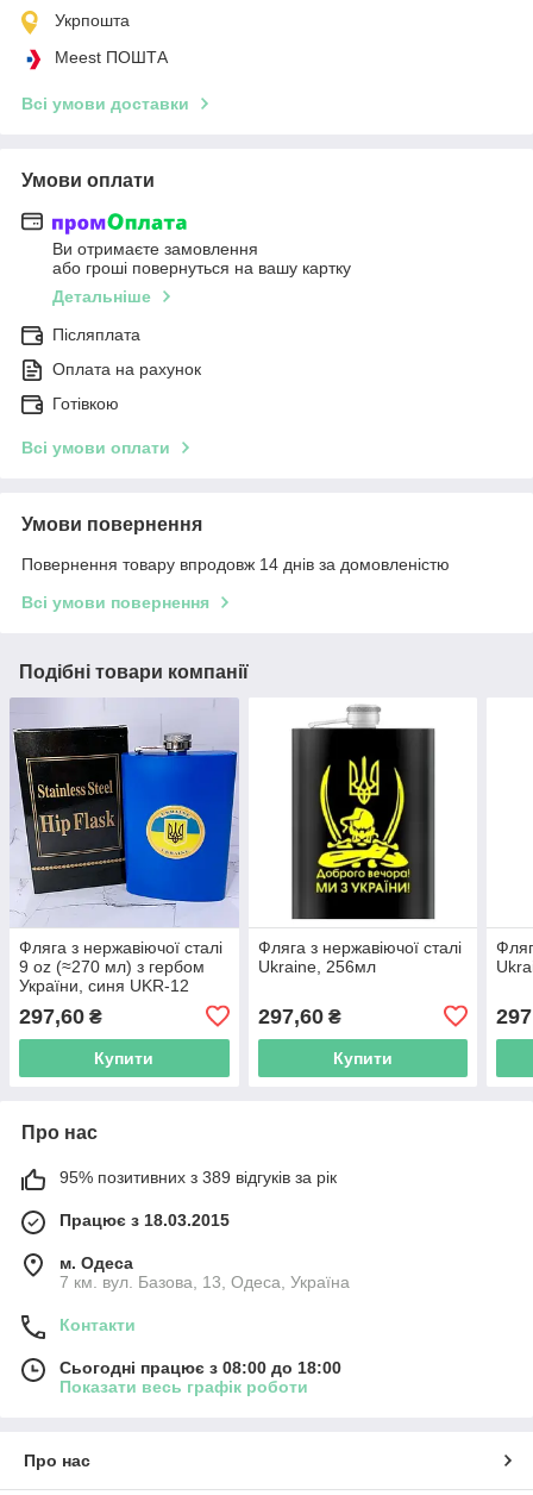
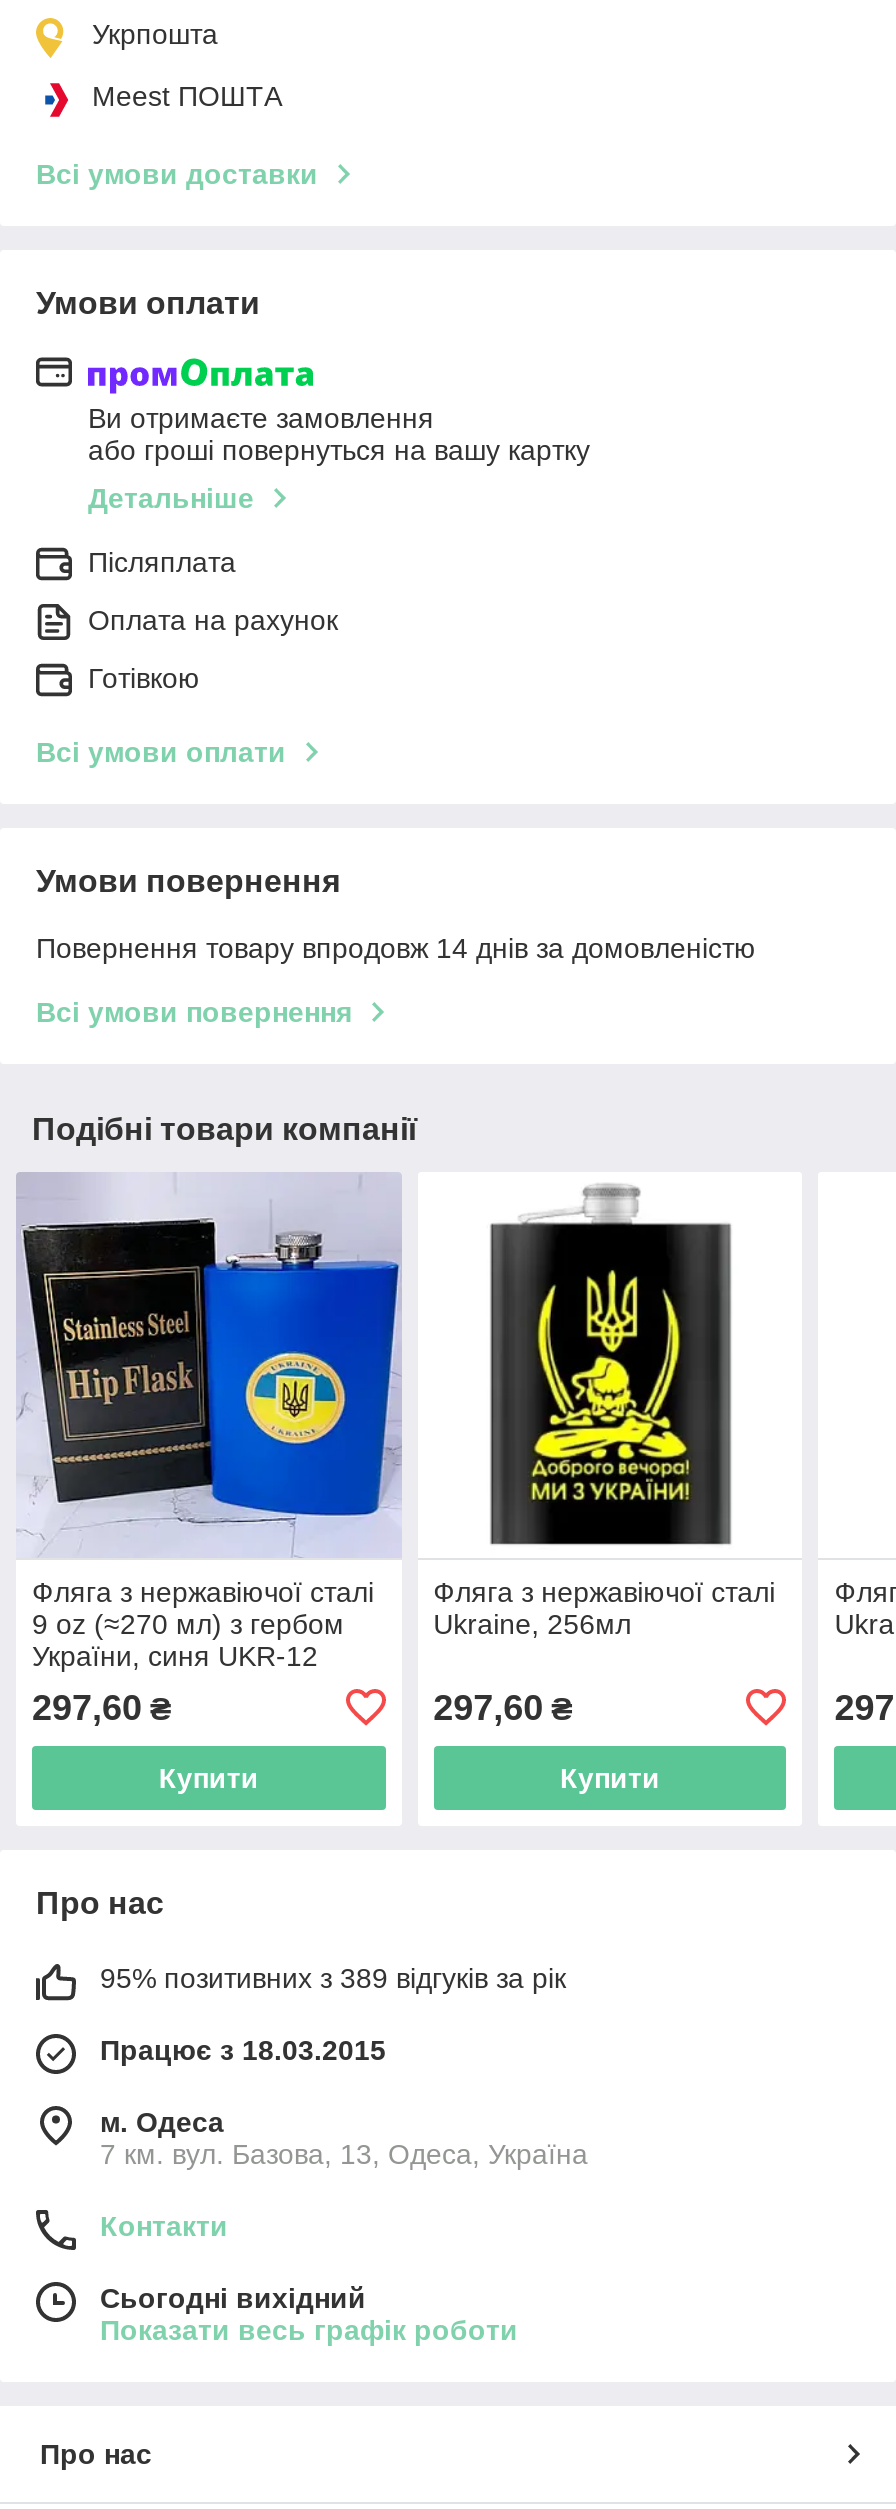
[59,1358,341,1377] Сьогодні працює з 08:00 до 18:00 -> [100,2282,366,2314] Сьогодні вихідний

